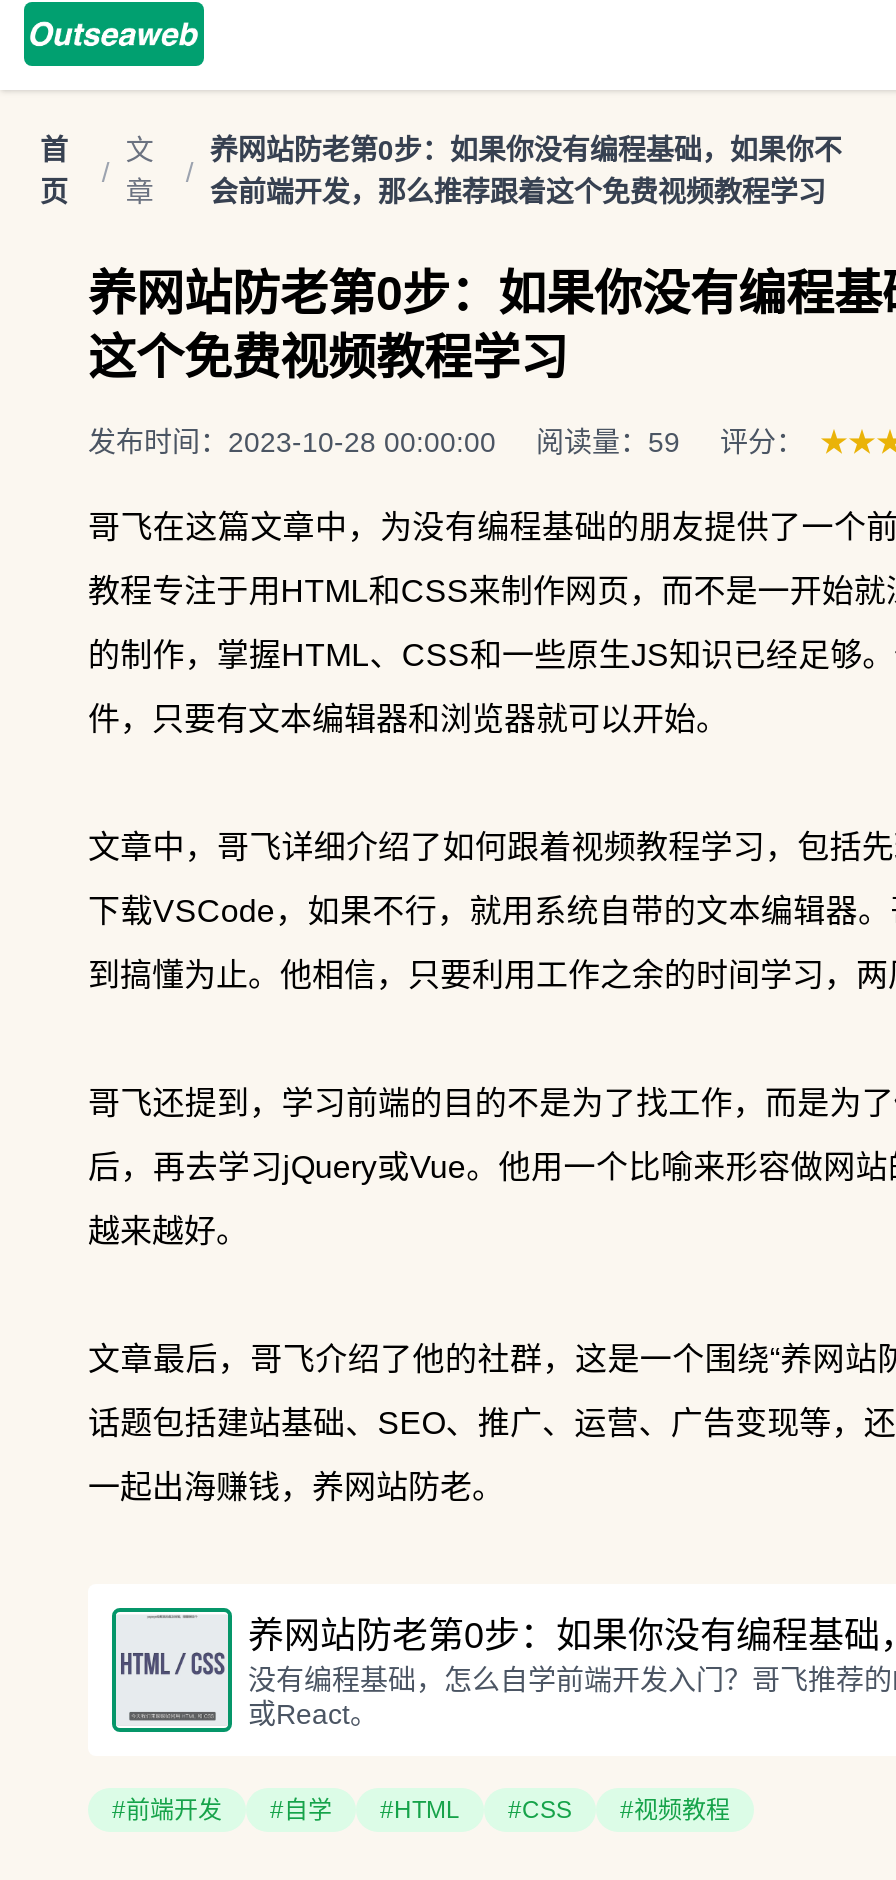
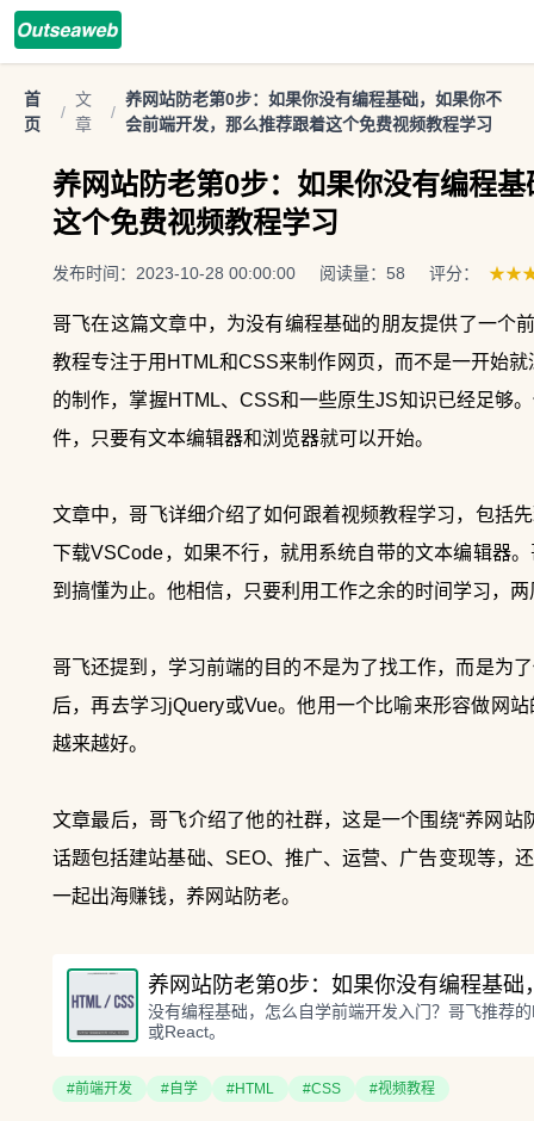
[528,426,680,458] 阅读量：59 -> [315,264,405,283] 阅读量：58

